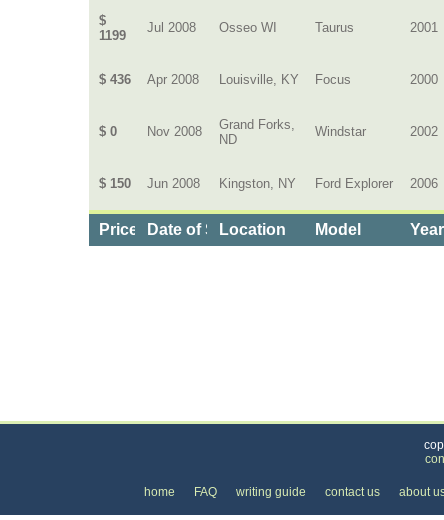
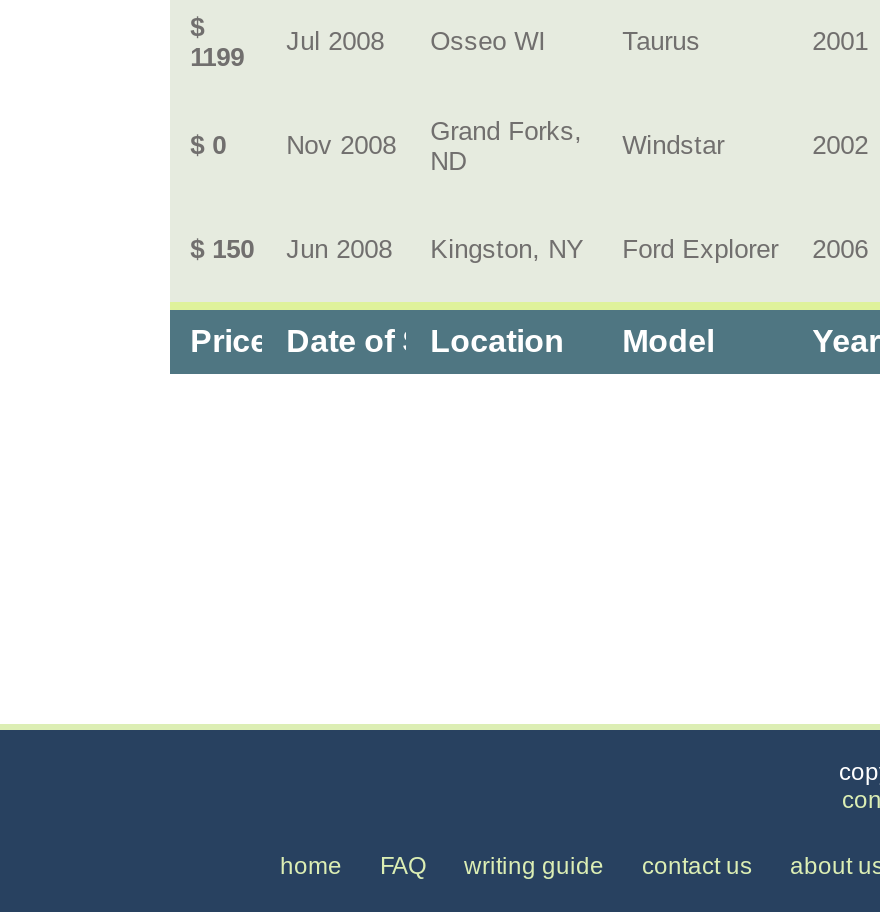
[99,72,438,87] $ 436 | Apr 2008 | Louisville, KY | Focus | 2000 -> none

